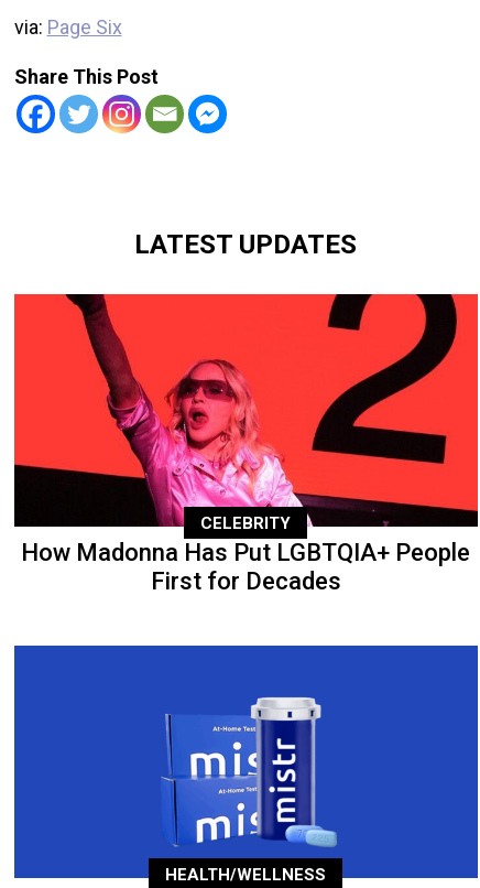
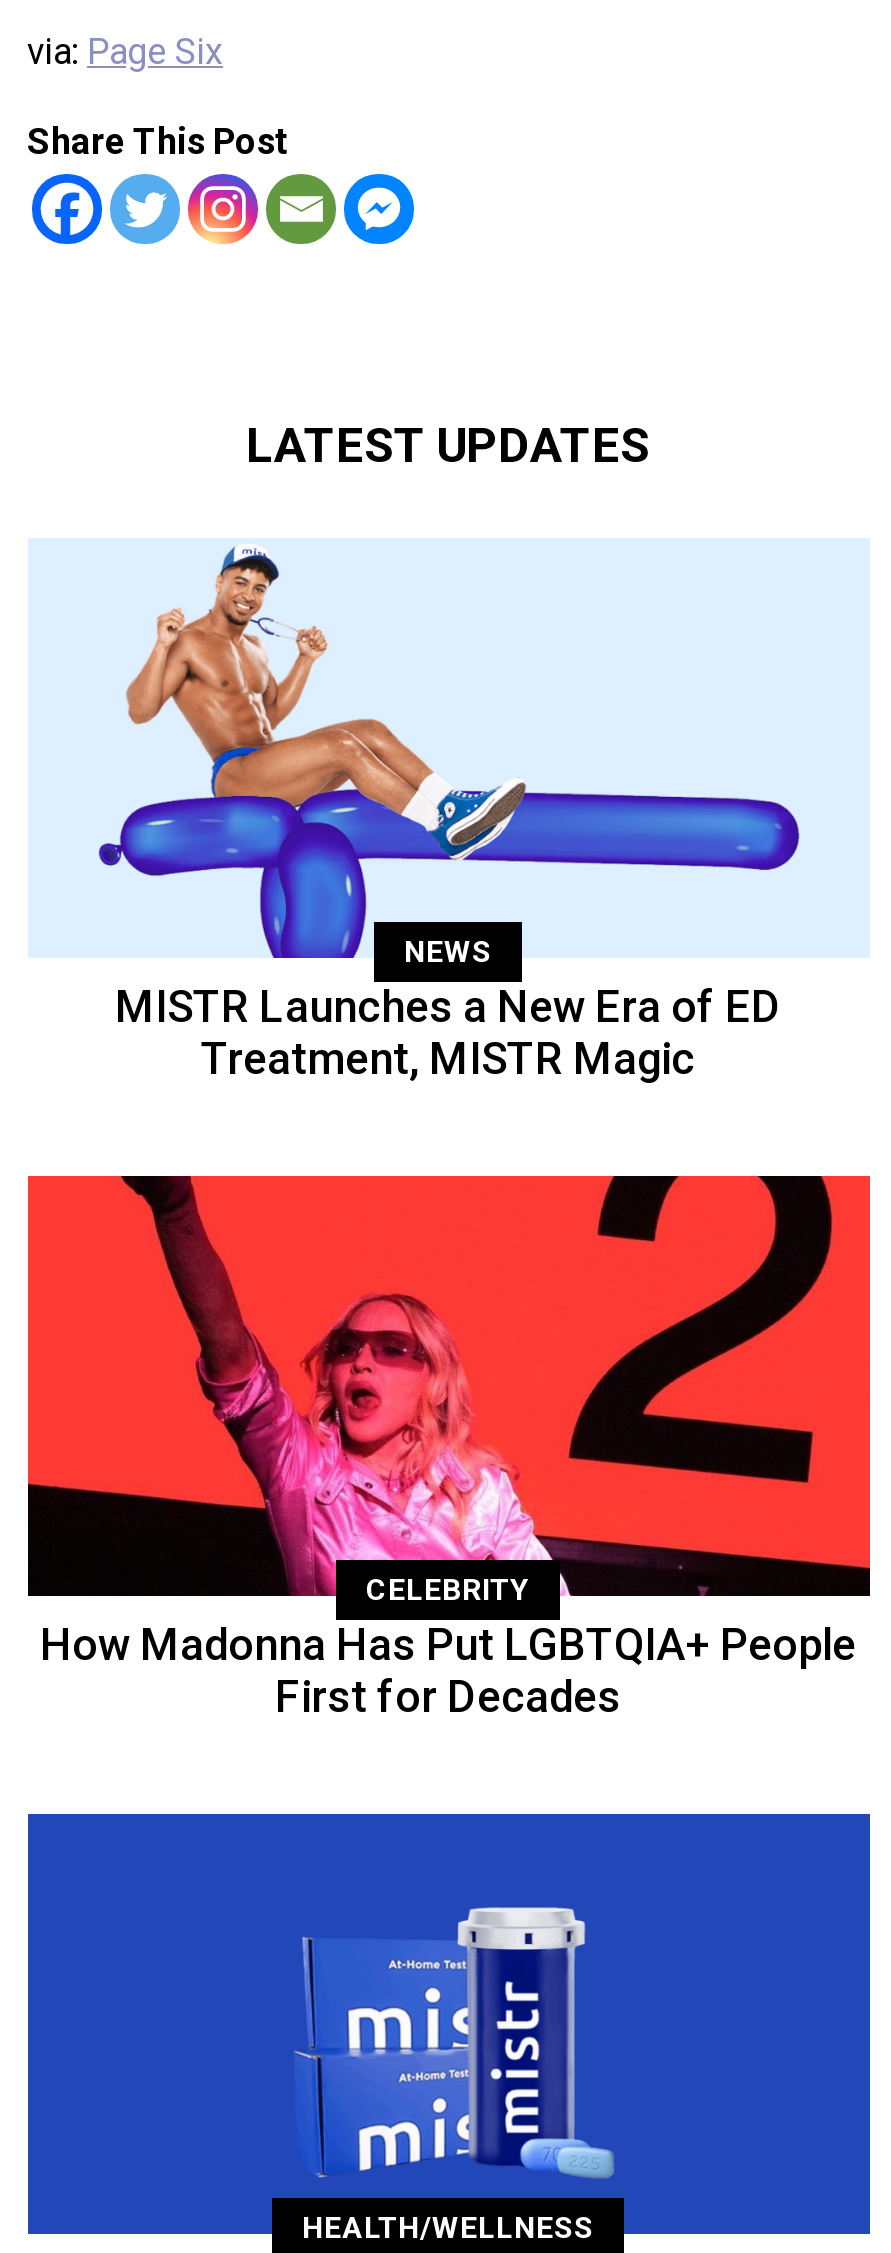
none -> [30,541,868,1084] [image] | NEWS | MISTR Launches a New Era of ED | Treatment, MISTR Magic

